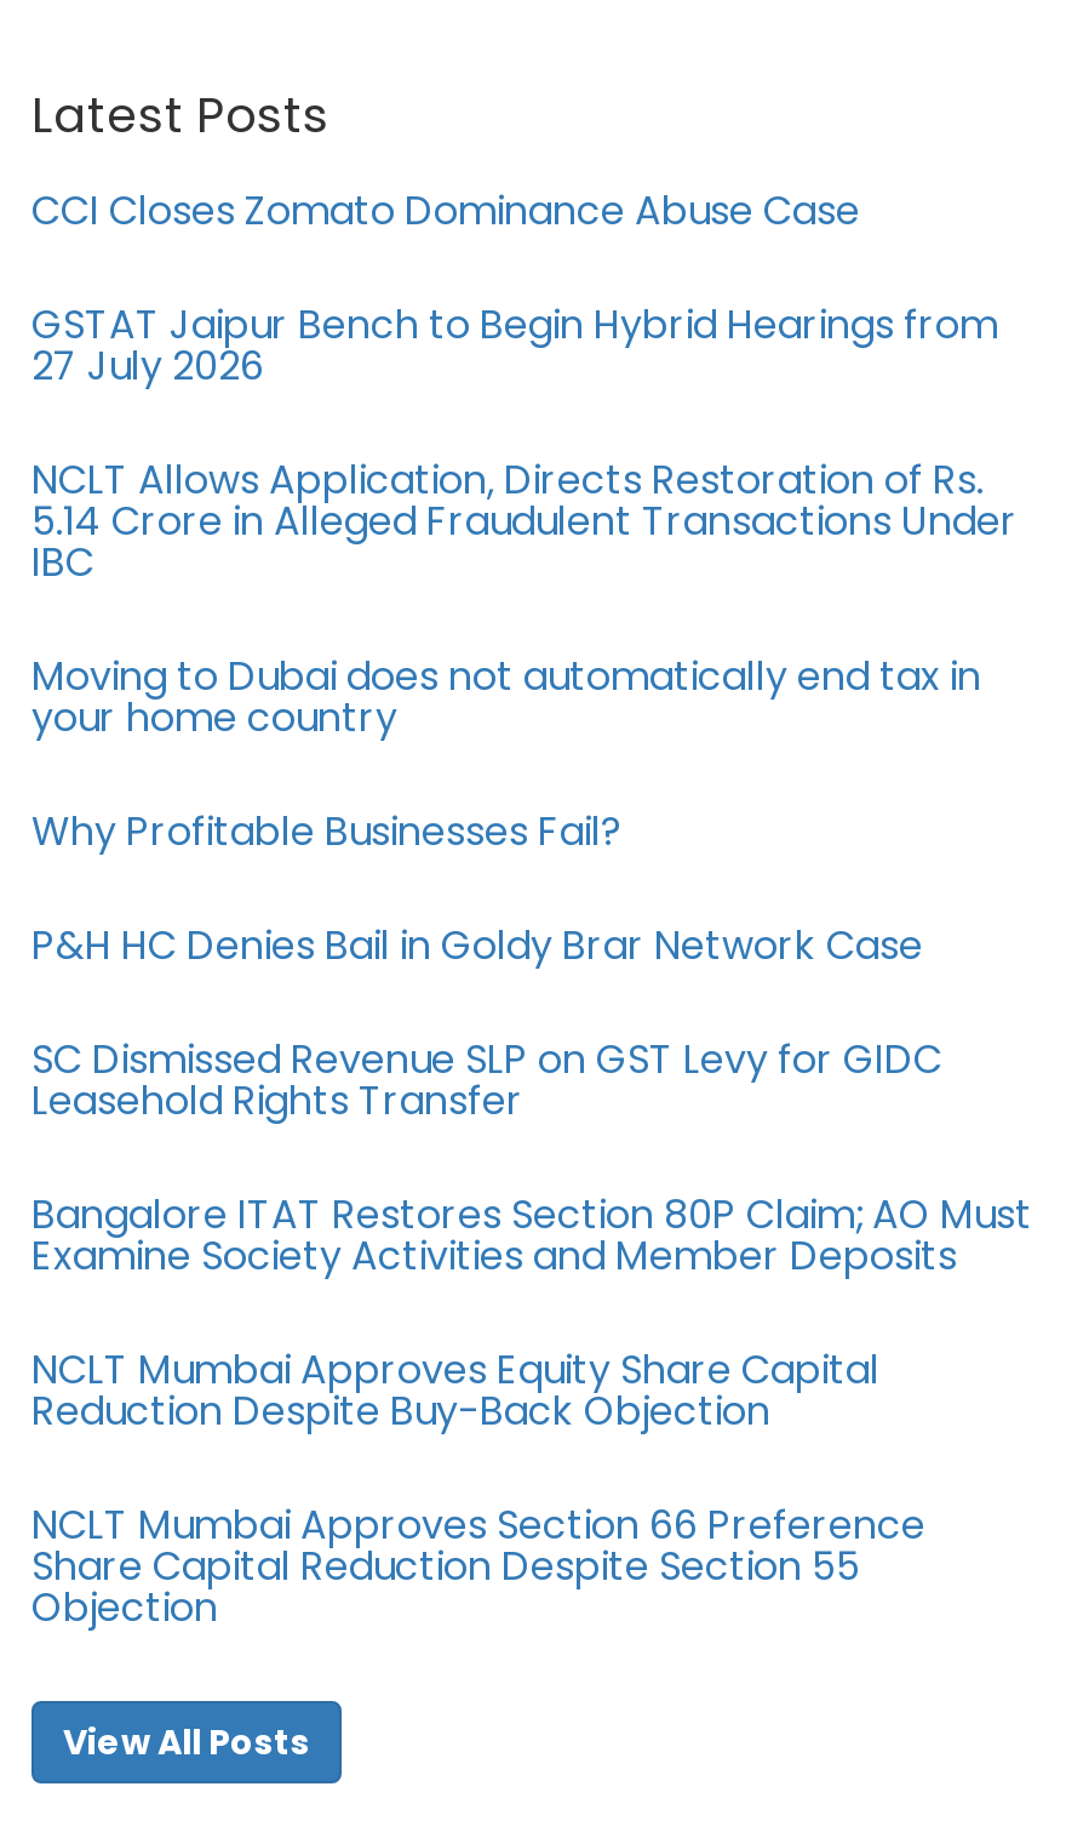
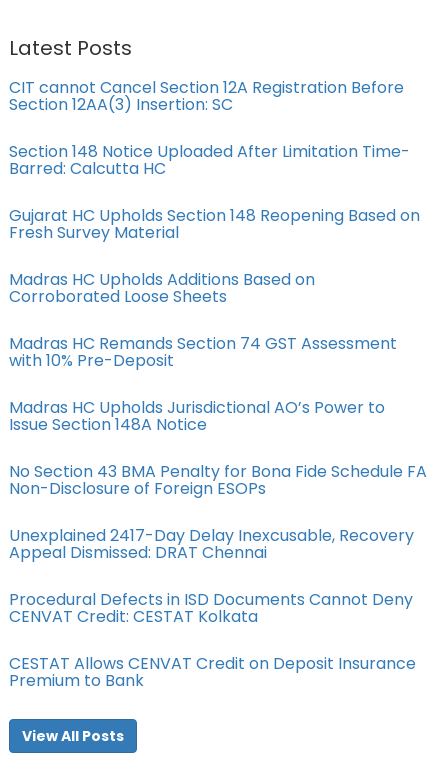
[31,183,860,239] CCI Closes Zomato Dominance Abuse Case -> [9,76,404,116] CIT cannot Cancel Section 12A Registration Before | Section 12AA(3) Insertion: SC
[31,297,998,394] GSTAT Jaipur Bench to Begin Hybrid Hearings from | 27 July 2026 -> [9,140,410,180] Section 148 Notice Uploaded After Limitation Time- | Barred: Calcutta HC
[31,452,1018,590] NCLT Allows Application, Directs Restoration of Rs. | 5.14 Crore in Alleged Fraudulent Transactions Under | IBC -> [9,204,420,244] Gujarat HC Upholds Section 148 Reopening Based on | Fresh Survey Material
[31,649,981,746] Moving to Dubai does not automatically end tax in | your home country -> [9,268,315,308] Madras HC Upholds Additions Based on | Corroborated Loose Sheets
[31,804,623,860] Why Profitable Businesses Fail? -> [9,332,397,372] Madras HC Remands Section 74 GST Assessment | with 10% Pre-Deposit
[31,918,923,974] P&H HC Denies Bail in Goldy Brar Network Case -> [9,396,385,436] Madras HC Upholds Jurisdictional AO’s Power to | Issue Section 148A Notice
[31,1032,942,1129] SC Dismissed Revenue SLP on GST Levy for GIDC | Leasehold Rights Transfer -> [9,460,427,500] No Section 43 BMA Penalty for Bona Fide Schedule FA | Non-Disclosure of Foreign ESOPs
[31,1187,1032,1284] Bangalore ITAT Restores Section 80P Claim; AO Must | Examine Society Activities and Member Deposits -> [9,524,414,564] Unexplained 2417-Day Delay Inexcusable, Recovery | Appeal Dismissed: DRAT Chennai
[31,1342,879,1439] NCLT Mumbai Approves Equity Share Capital | Reduction Despite Buy-Back Objection -> [9,588,413,628] Procedural Defects in ISD Documents Cannot Deny | CENVAT Credit: CESTAT Kolkata
[31,1497,925,1636] NCLT Mumbai Approves Section 66 Preference | Share Capital Reduction Despite Section 55 | Objection -> [9,652,416,692] CESTAT Allows CENVAT Credit on Deposit Insurance | Premium to Bank

